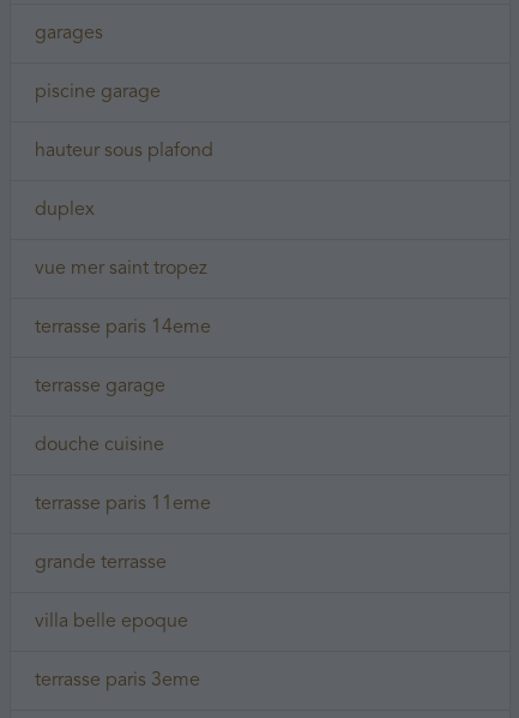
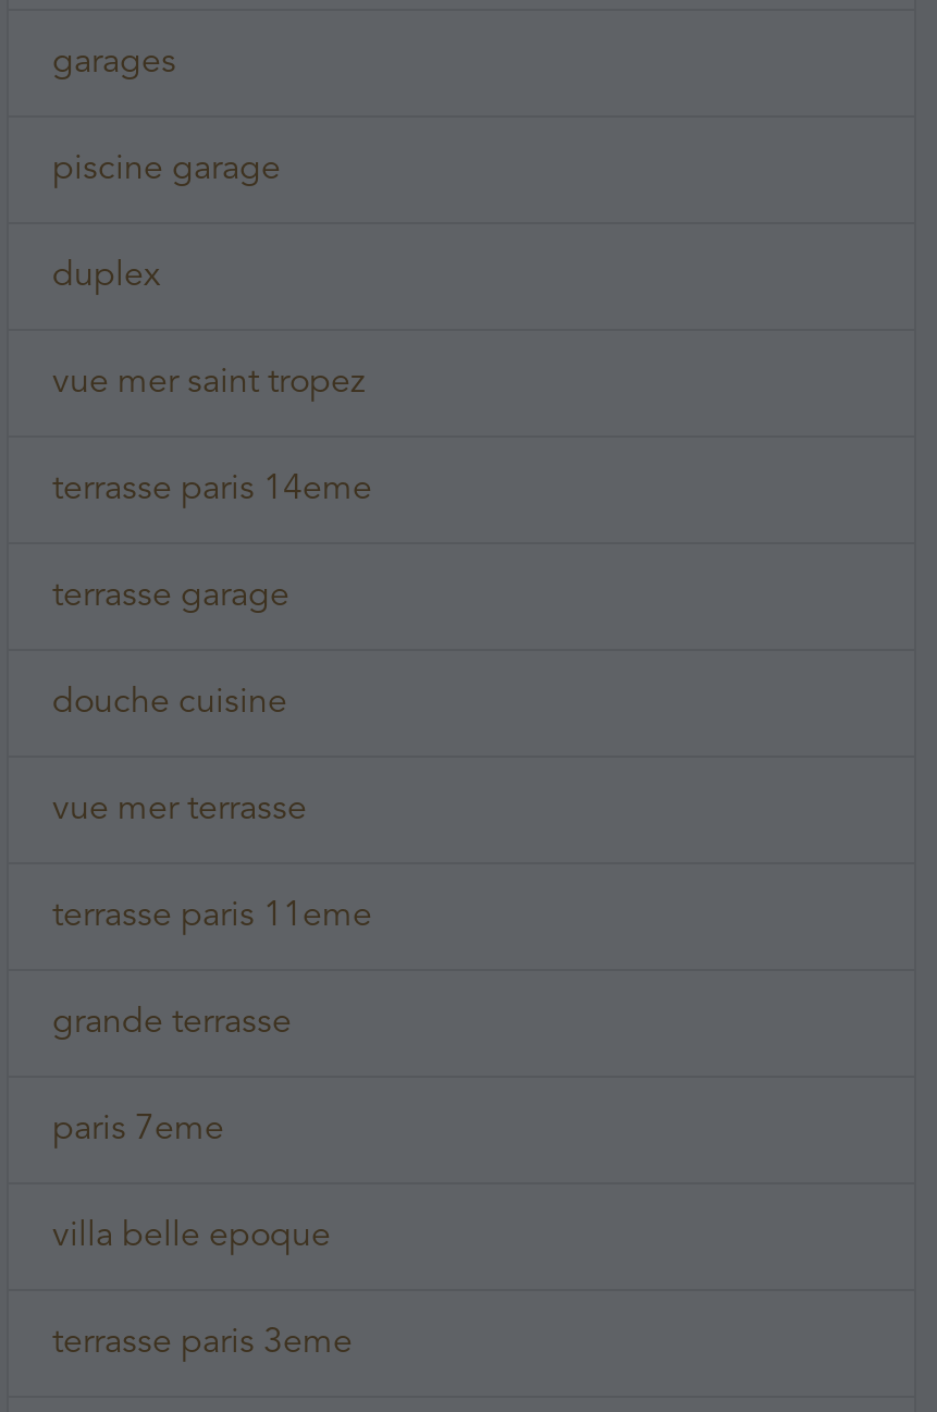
[35,142,213,161] hauteur sous plafond -> none
moved [35,201,211,455] -> [52,259,372,721]: duplex | vue mer saint tropez | terrasse paris 14eme | terrasse garage | douche cuisine
none -> [52,793,307,827] vue mer terrasse
none -> [52,1113,224,1147] paris 7eme

